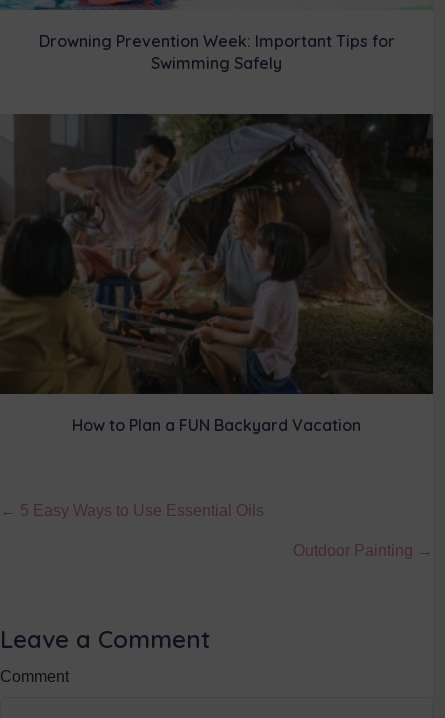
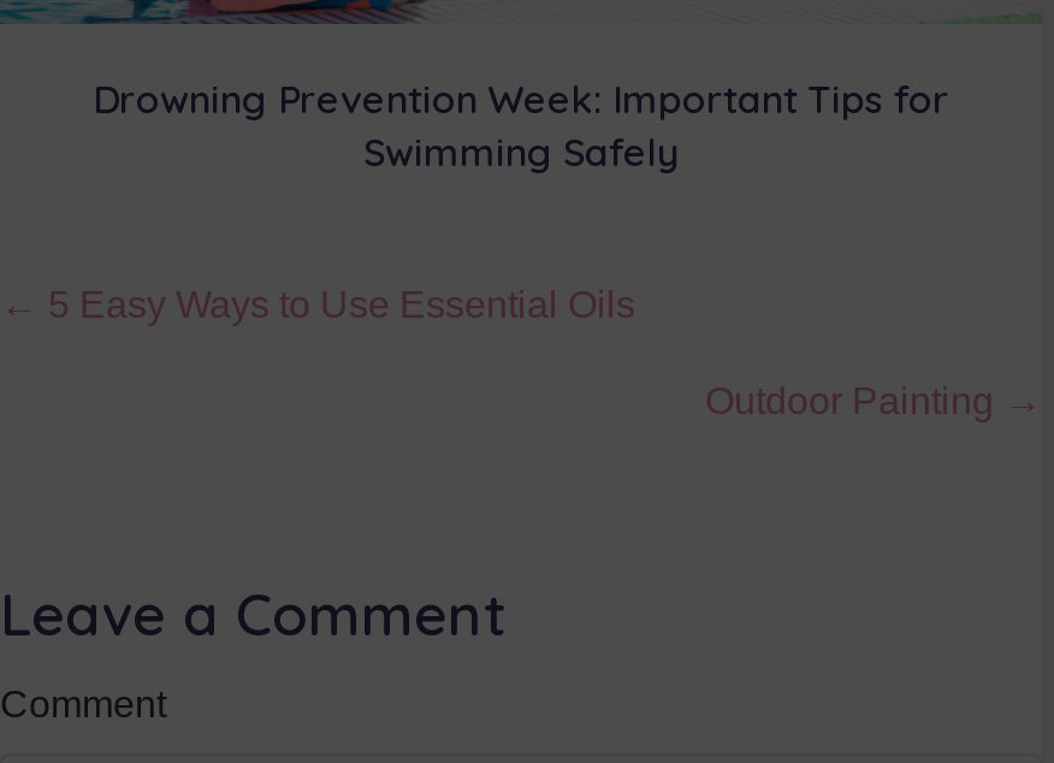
[3,113,434,435] [image] | How to Plan a FUN Backyard Vacation -> none

